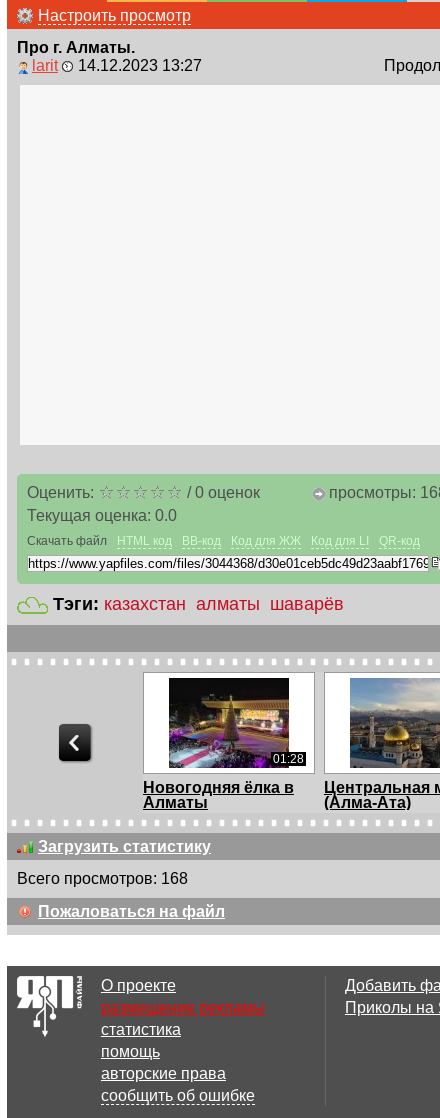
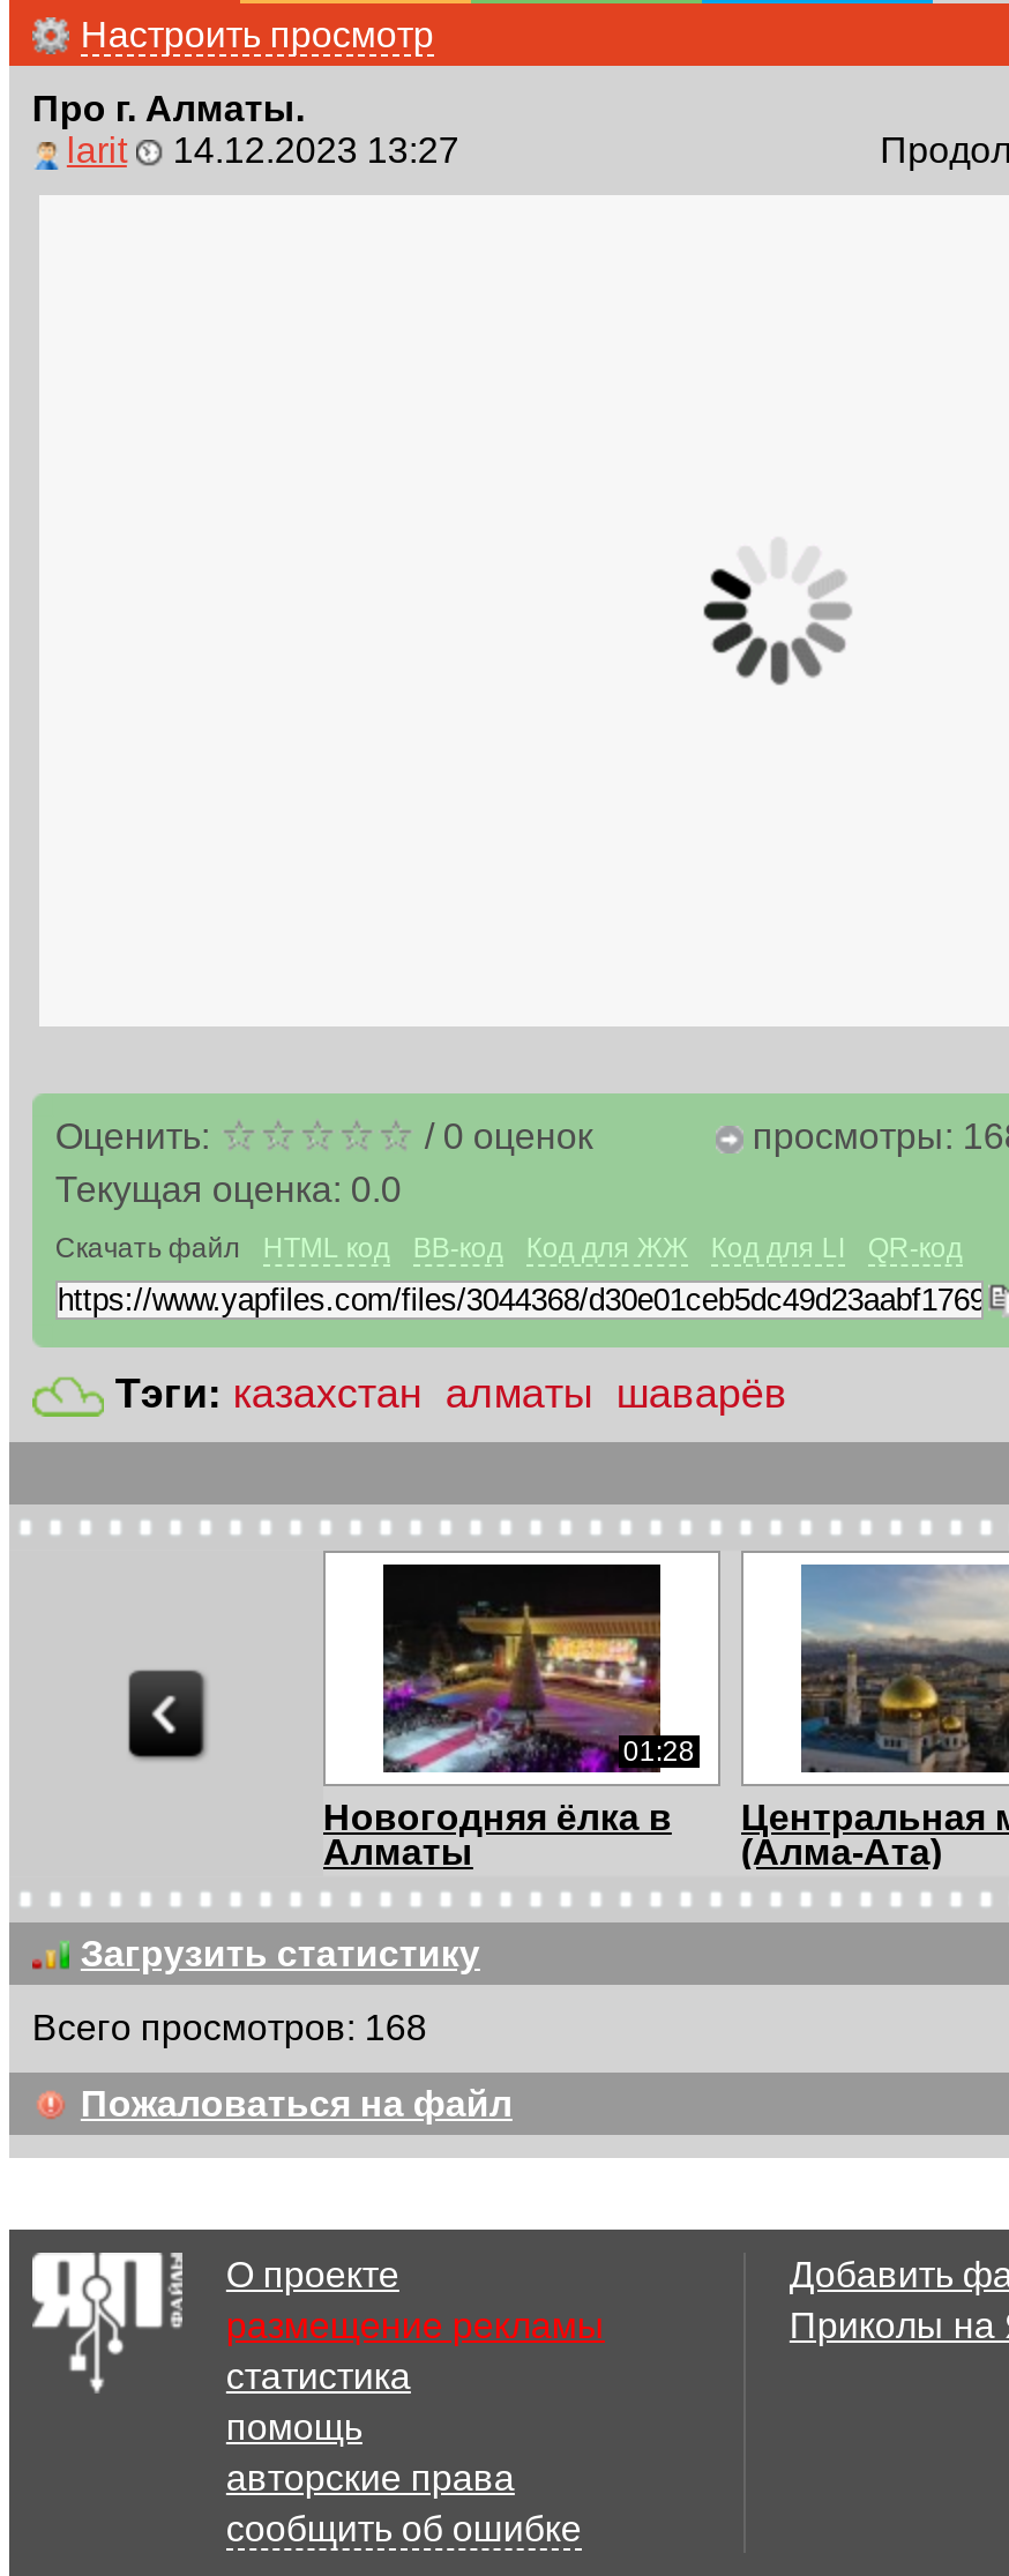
none -> [702,567,852,687] [image]

